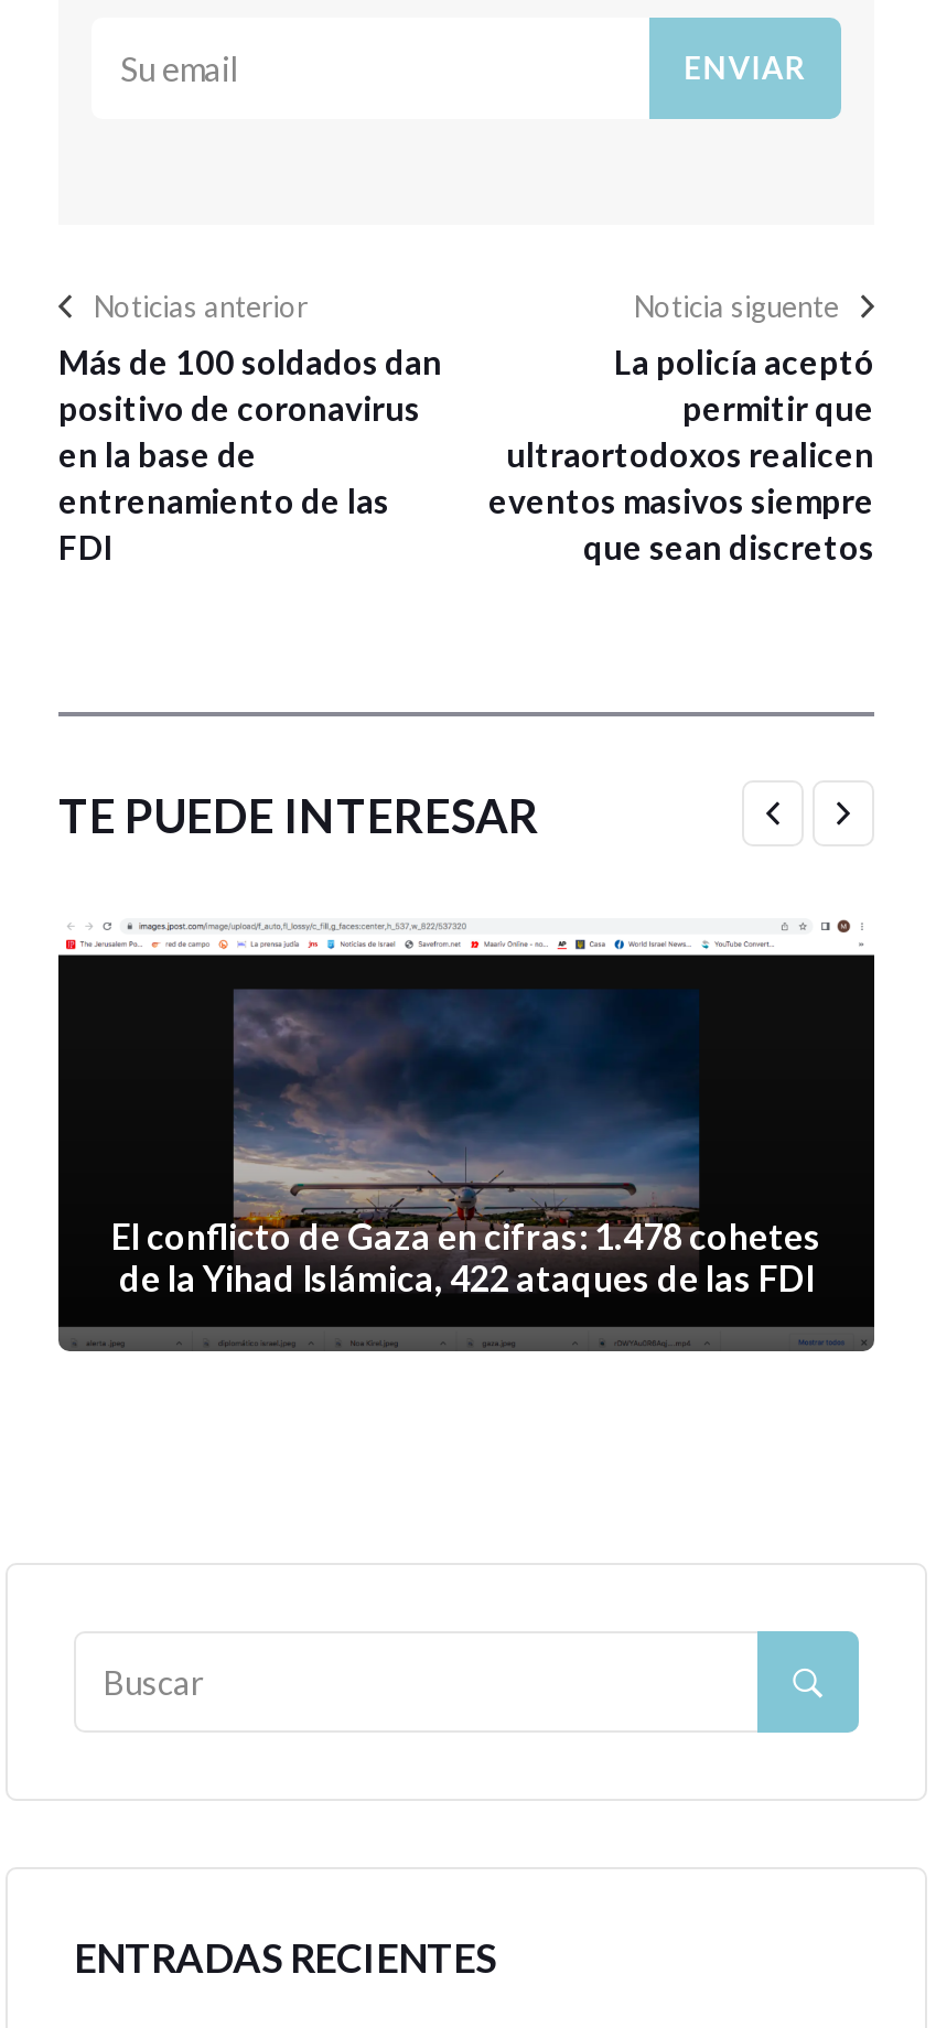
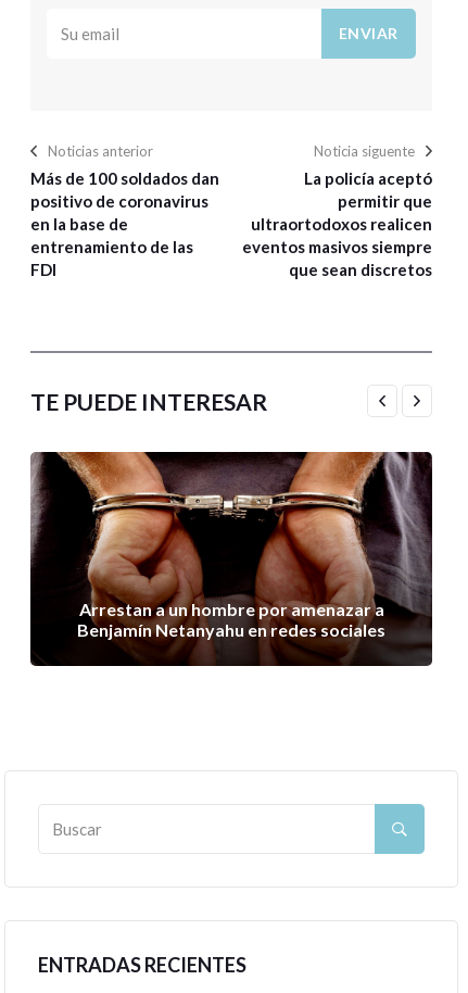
[56,917,874,1351] [image] | El conflicto de Gaza en cifras: 1.478 cohetes | de la Yihad Islámica, 422 ataques de las FDI -> [29,451,433,665] [image] | Arrestan a un hombre por amenazar a | Benjamín Netanyahu en redes sociales

